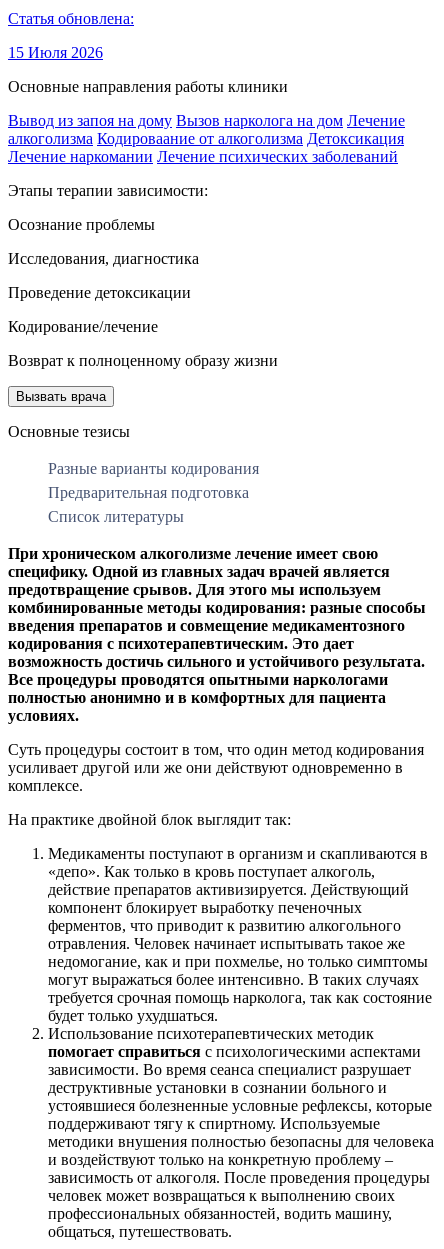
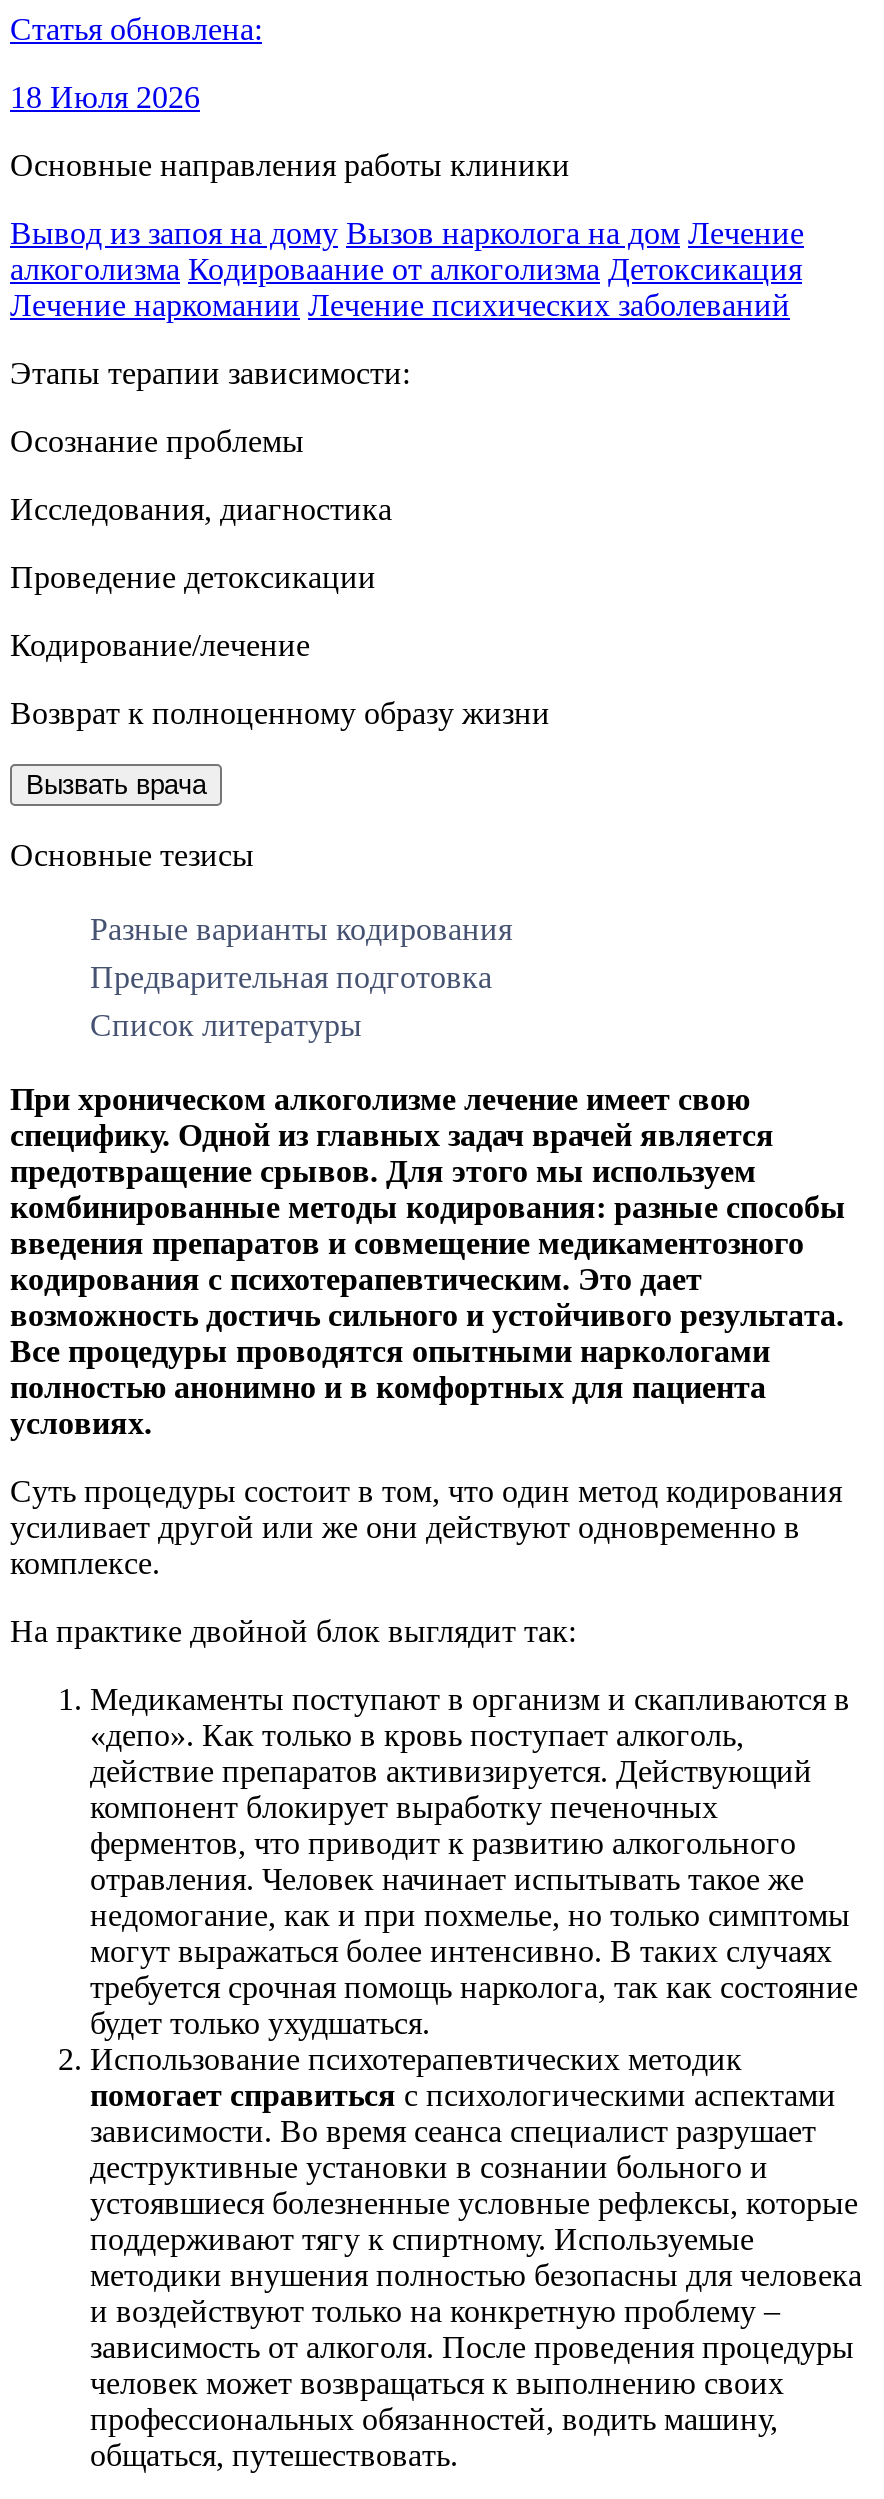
[8,44,103,61] 15 Июля 2026 -> [10,80,200,114] 18 Июля 2026

